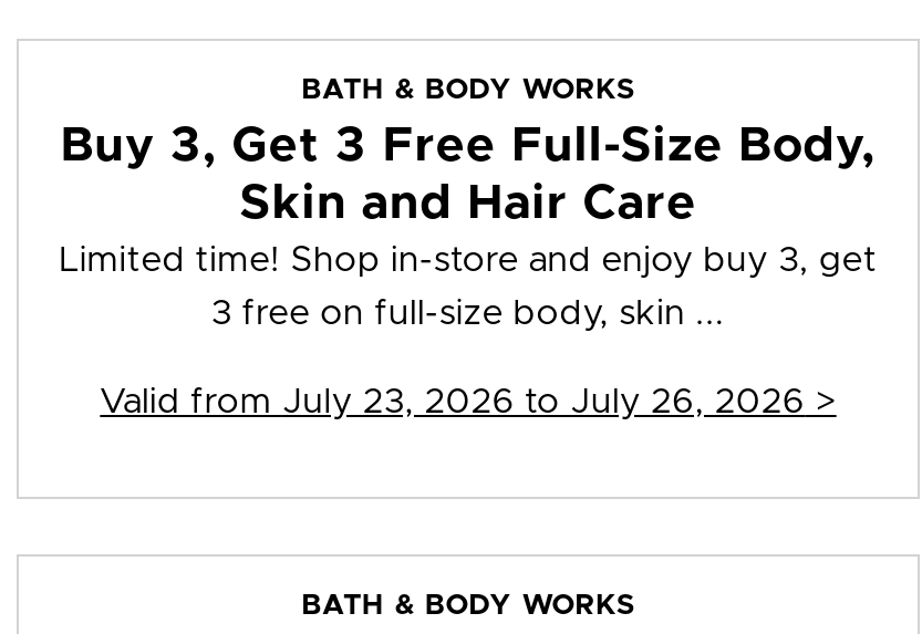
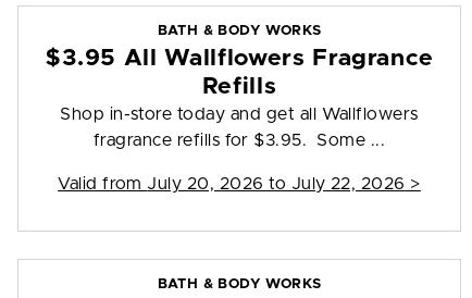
[59,123,878,278] Buy 3, Get 3 Free Full-Size Body, | Skin and Hair Care | Limited time! Shop in-store and enjoy buy 3, get -> [44,47,434,123] $3.95 All Wallflowers Fragrance | Refills | Shop in-store today and get all Wallflowers
[211,296,725,331] 3 free on full-size body, skin ... -> [93,132,385,149] fragrance refills for $3.95. Some ...
[100,384,836,420] Valid from July 23, 2026 to July 26, 2026 > -> [58,175,421,193] Valid from July 20, 2026 to July 22, 2026 >

